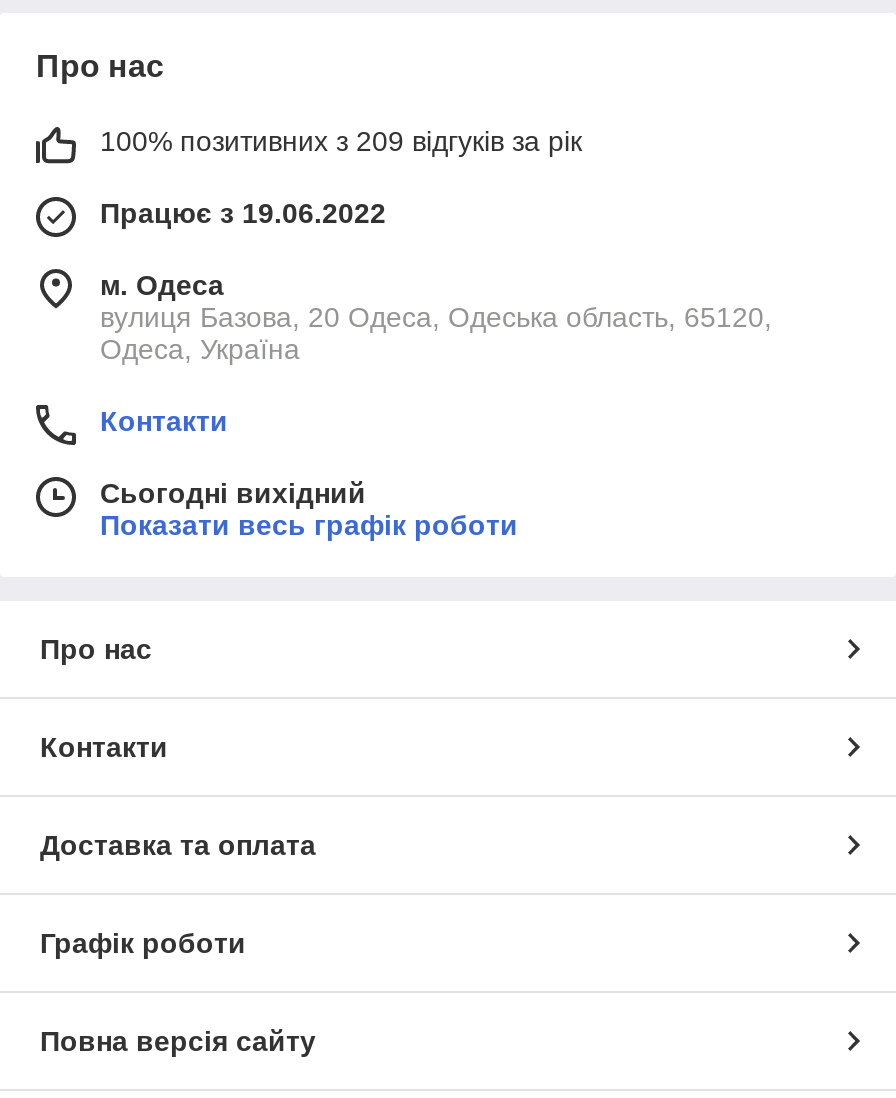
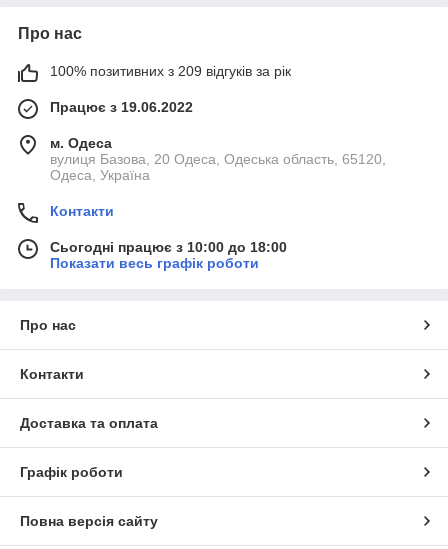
[100,478,366,510] Сьогодні вихідний -> [50,239,287,255] Сьогодні працює з 10:00 до 18:00

